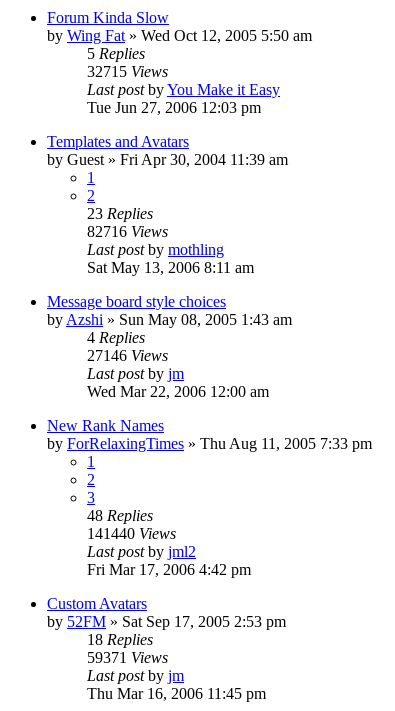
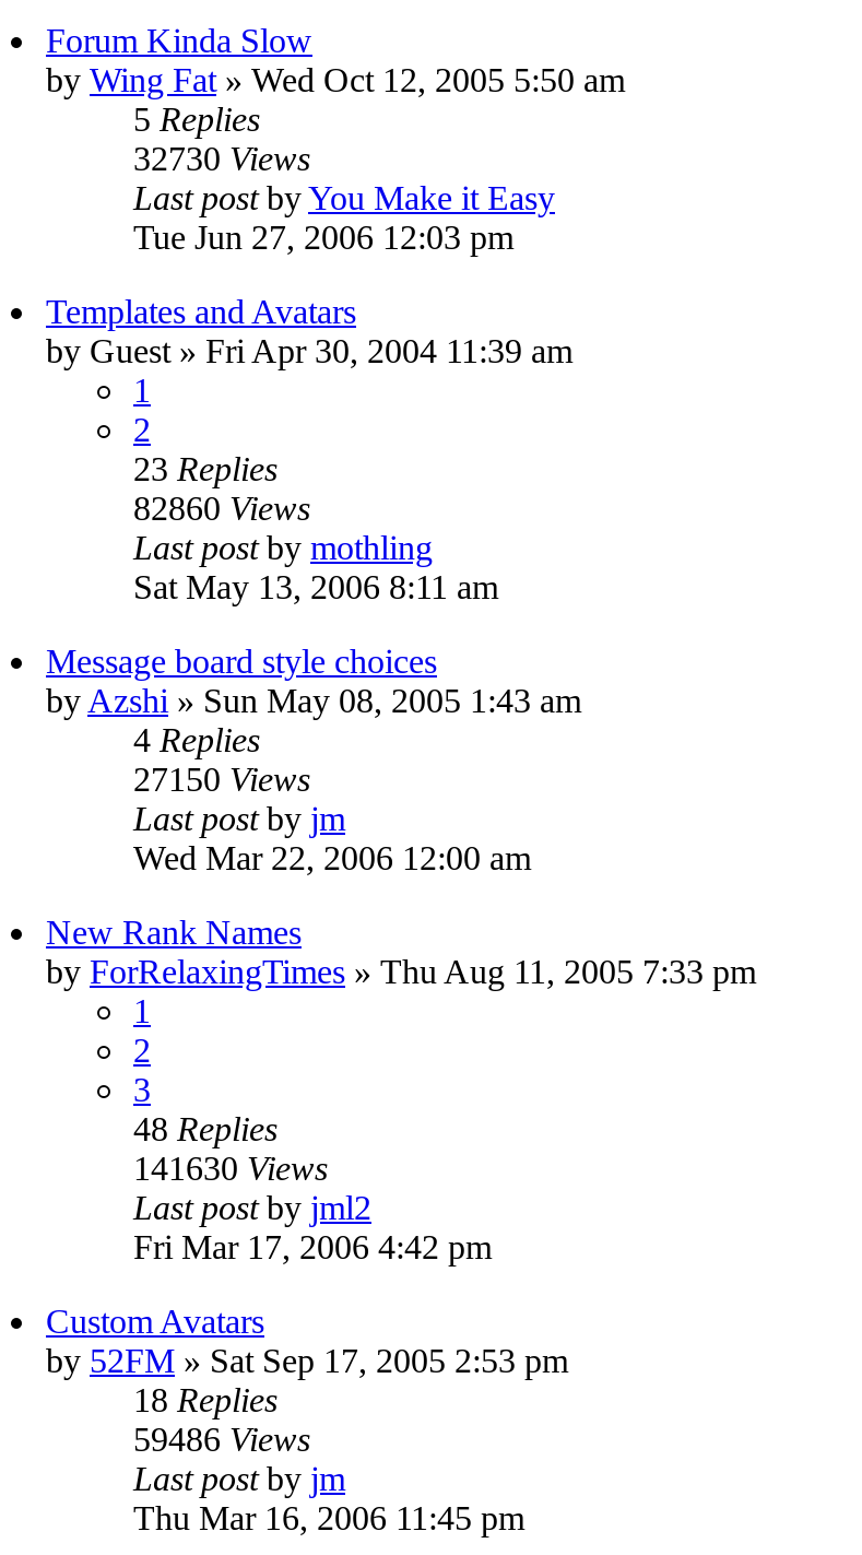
[87,63,168,80] 32715 Views -> [133,140,310,177] 32730 Views
[87,223,168,240] 82716 Views -> [133,489,310,526] 82860 Views
[87,347,168,364] 27146 Views -> [133,760,310,797] 27150 Views
[87,525,176,542] 141440 Views -> [133,1149,328,1187] 141630 Views
[87,649,168,666] 59371 Views -> [133,1420,310,1458] 59486 Views

